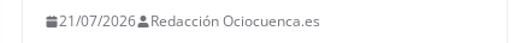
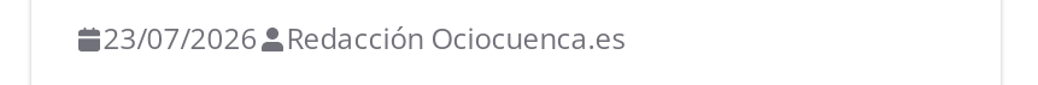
[59,11,320,31] 21/07/2026 Redacción Ociocuenca.es -> [103,18,626,59] 23/07/2026 Redacción Ociocuenca.es

